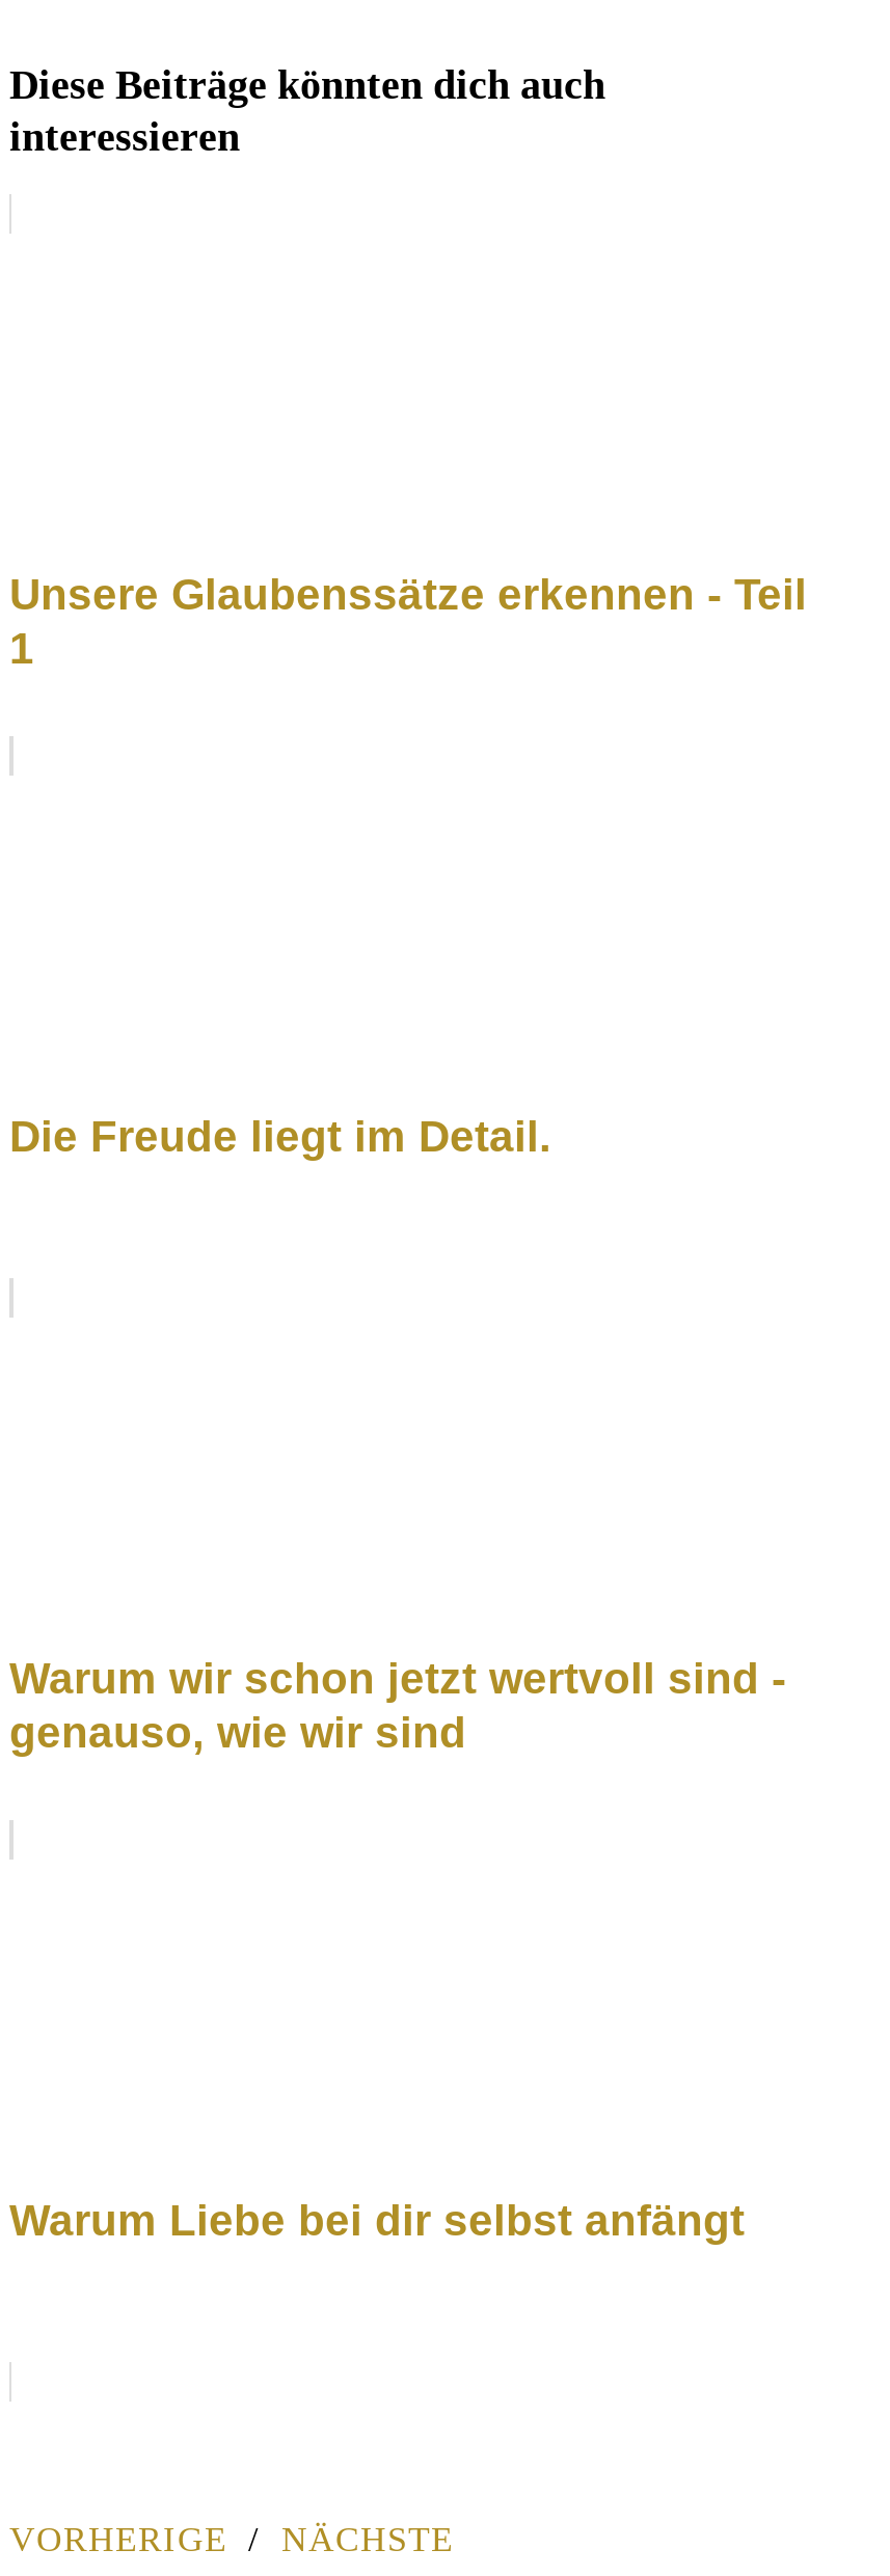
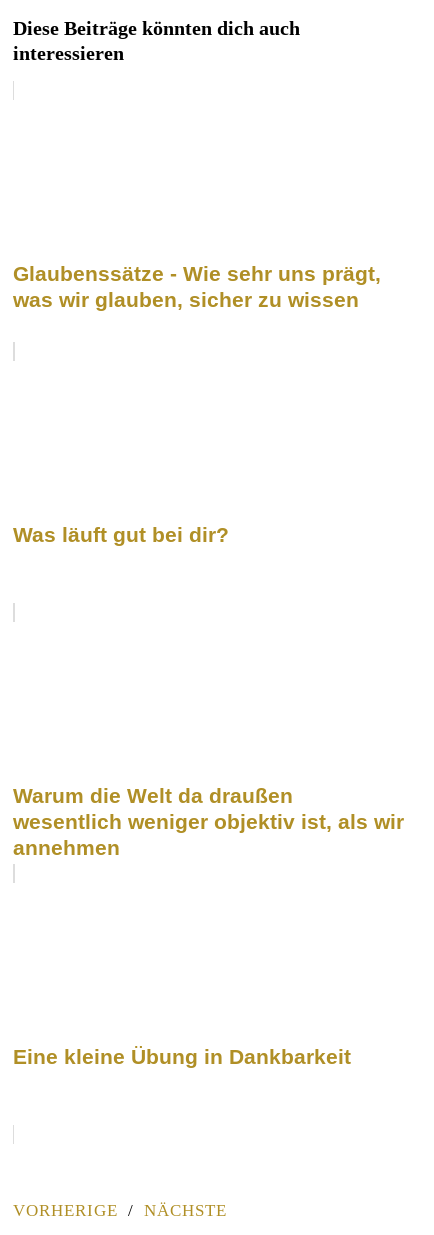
[9,571,807,673] Unsere Glaubenssätze erkennen - Teil | 1 -> [13,262,381,311] Glaubenssätze - Wie sehr uns prägt, | was wir glauben, sicher zu wissen
[9,1113,551,1161] Die Freude liegt im Detail. -> [13,523,229,546] Was läuft gut bei dir?
[9,1655,786,1757] Warum wir schon jetzt wertvoll sind - | genauso, wie wir sind -> [13,784,404,859] Warum die Welt da draußen | wesentlich weniger objektiv ist, als wir | annehmen
[9,2197,745,2245] Warum Liebe bei dir selbst anfängt -> [13,1045,351,1068] Eine kleine Übung in Dankbarkeit

